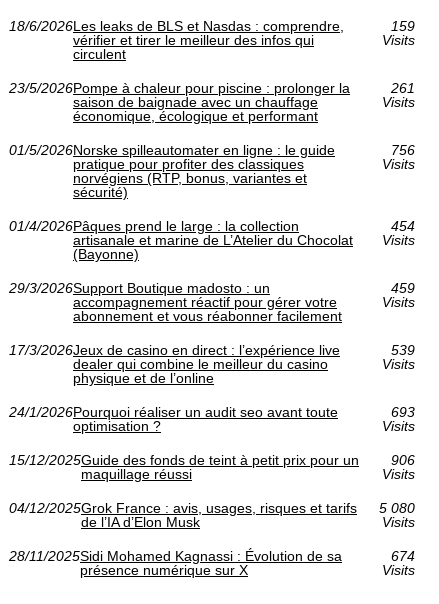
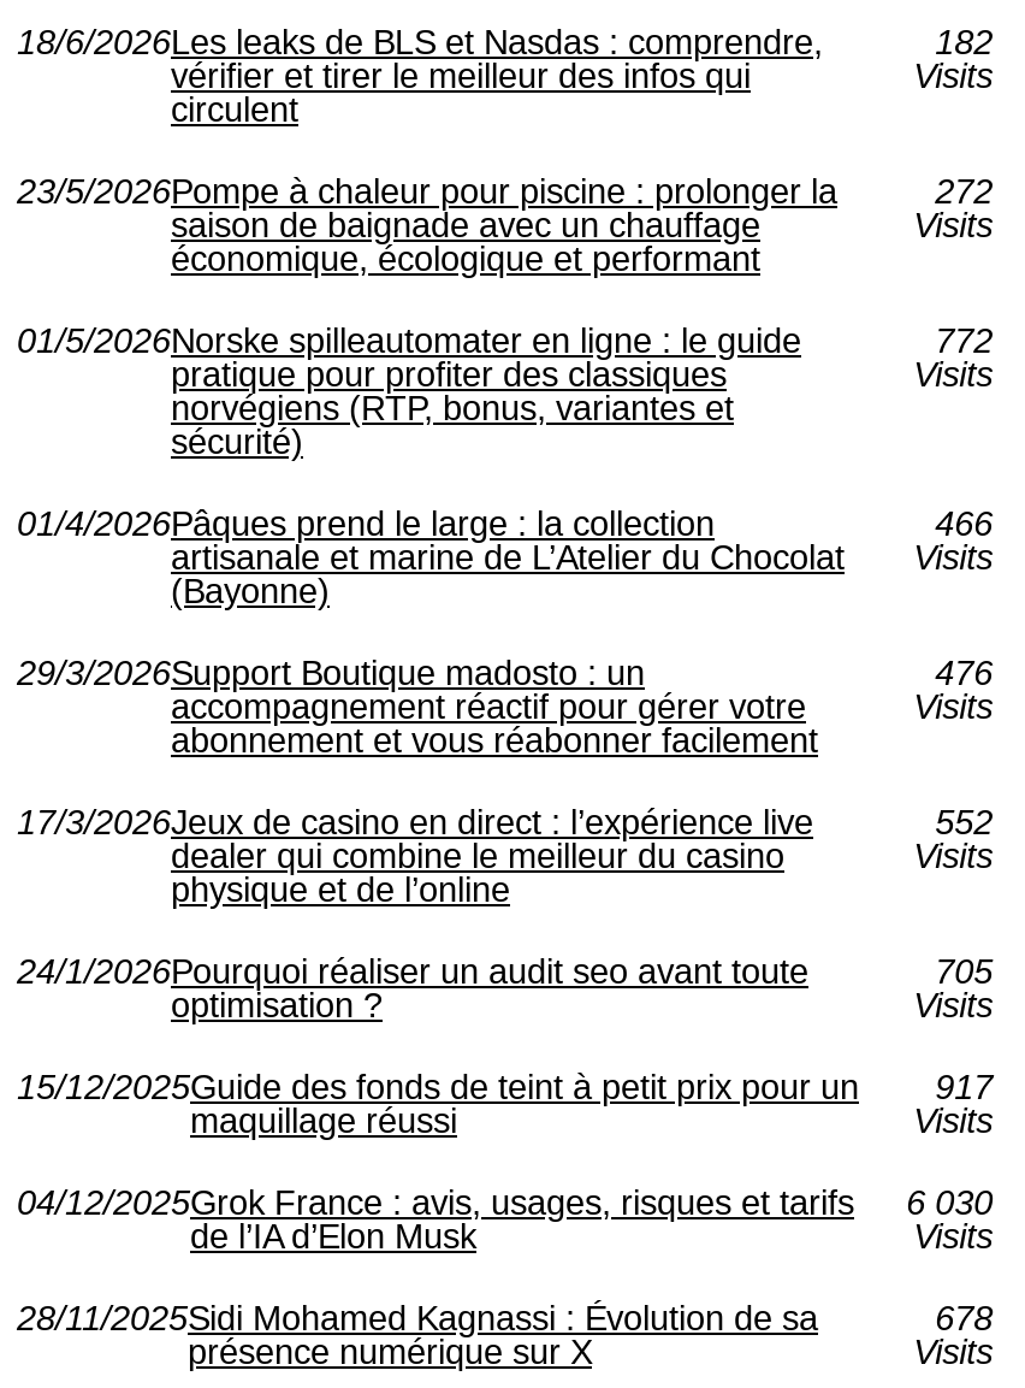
[391,18,415,34] 159 -> [935,23,993,61] 182
[391,80,415,96] 261 -> [935,172,993,211] 272
[391,142,415,158] 756 -> [935,321,993,360] 772
[391,218,415,234] 454 -> [935,504,993,543] 466
[391,280,415,296] 459 -> [935,654,993,692] 476
[391,342,415,358] 539 -> [935,803,993,841] 552
[391,404,415,420] 693 -> [935,952,993,991] 705
[9,452,415,468] 15/12/2025Guide des fonds de teint à petit prix pour un 906 -> [17,1068,993,1106] 15/12/2025Guide des fonds de teint à petit prix pour un 917
[9,500,415,516] 04/12/2025Grok France : avis, usages, risques et tarifs 5 080 -> [17,1183,993,1222] 04/12/2025Grok France : avis, usages, risques et tarifs 6 030
[391,548,415,564] 674 -> [935,1299,993,1337] 678

